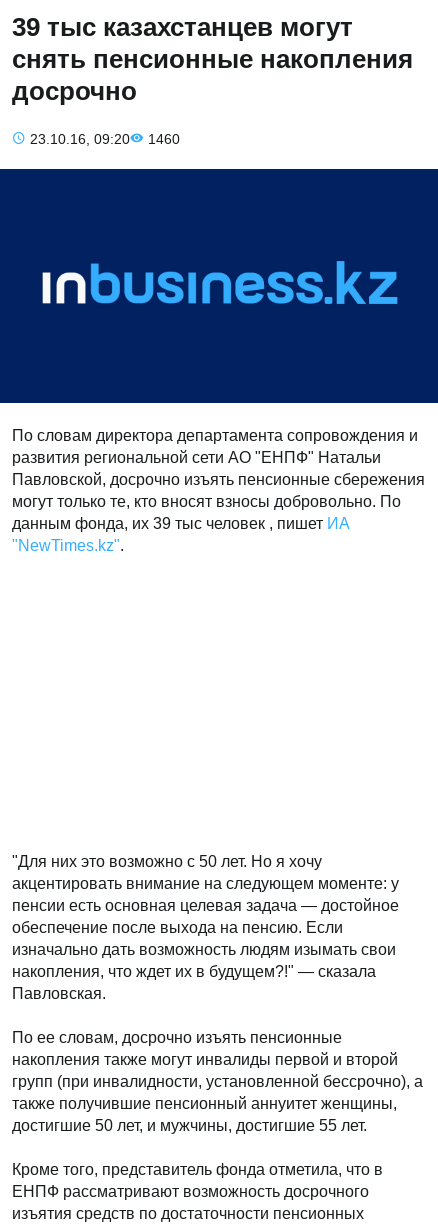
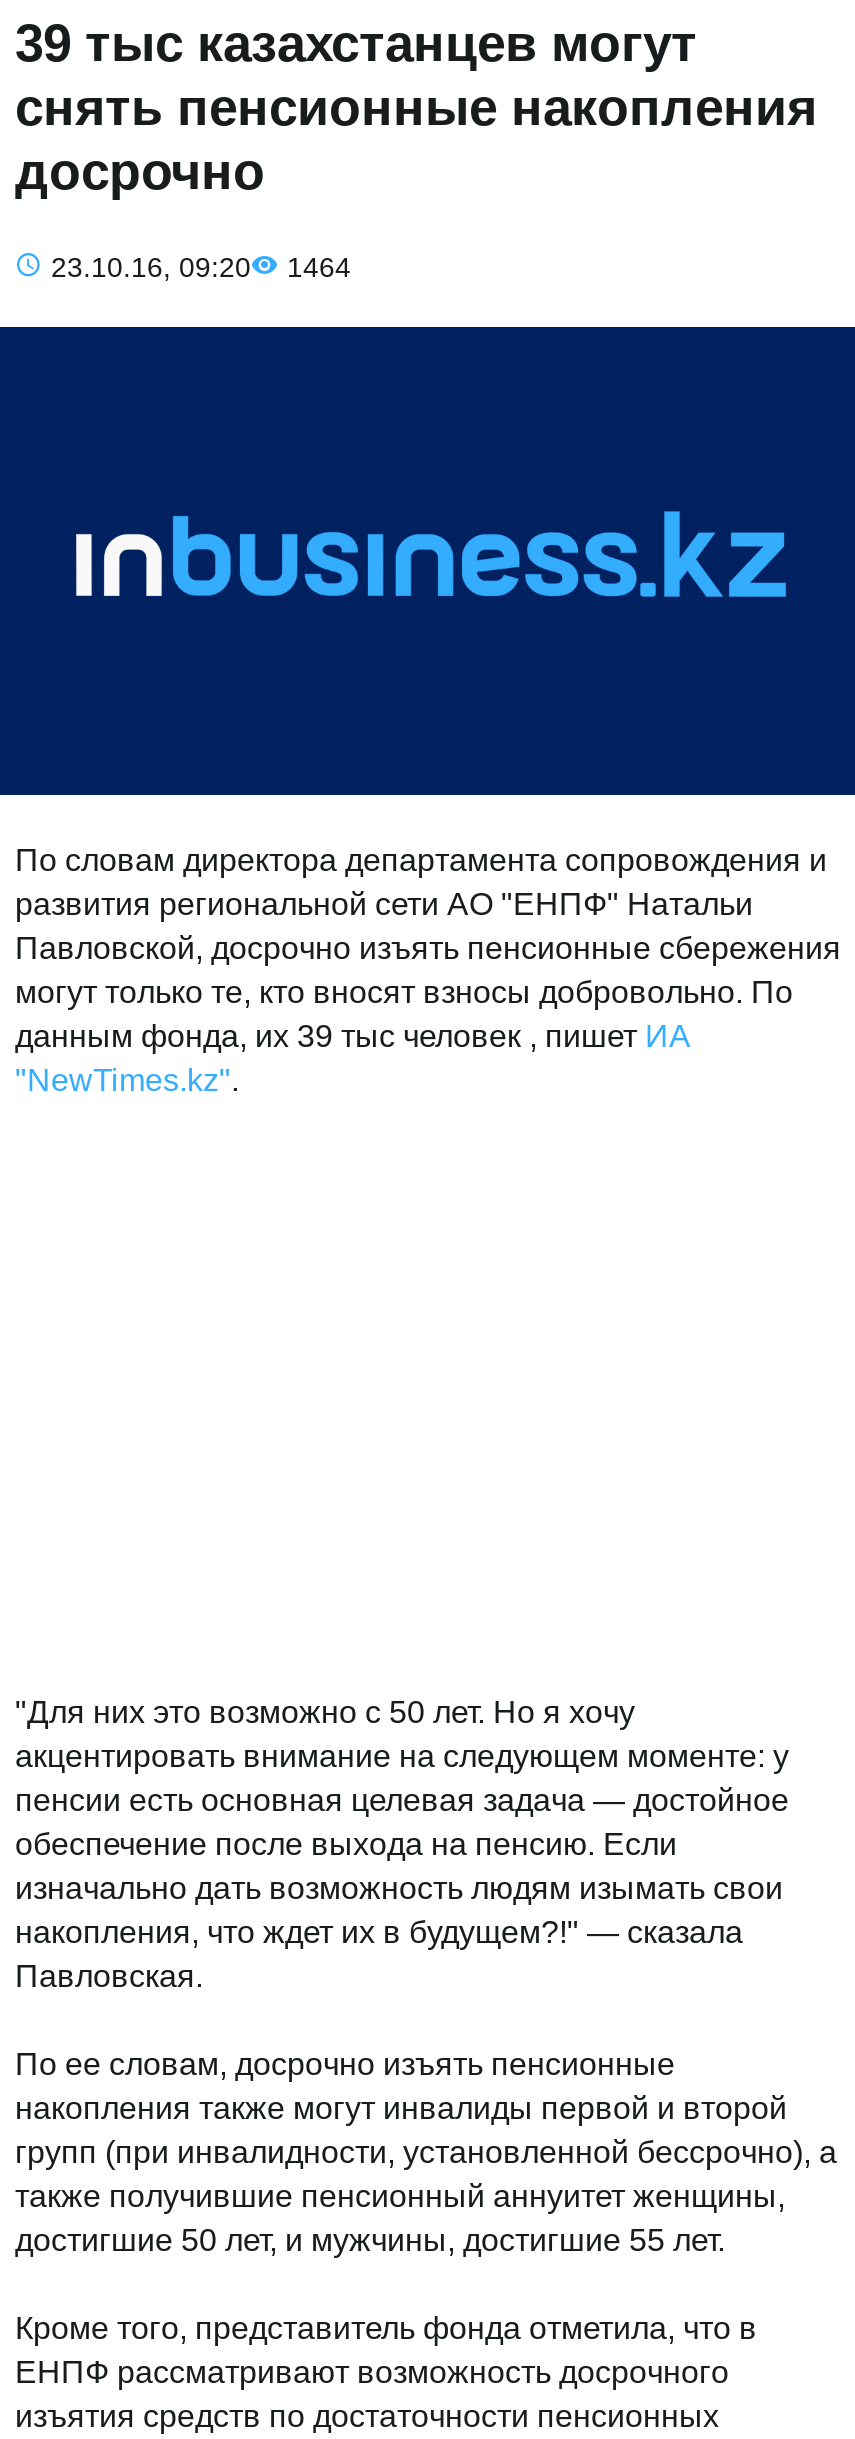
[30,131,180,147] 23.10.16, 09:20 1460 -> [51,251,351,283] 23.10.16, 09:20 1464

